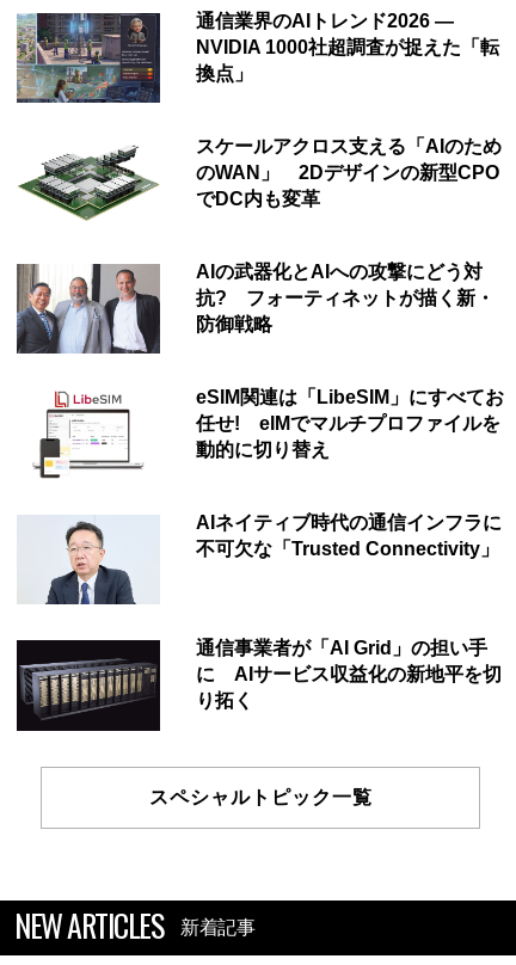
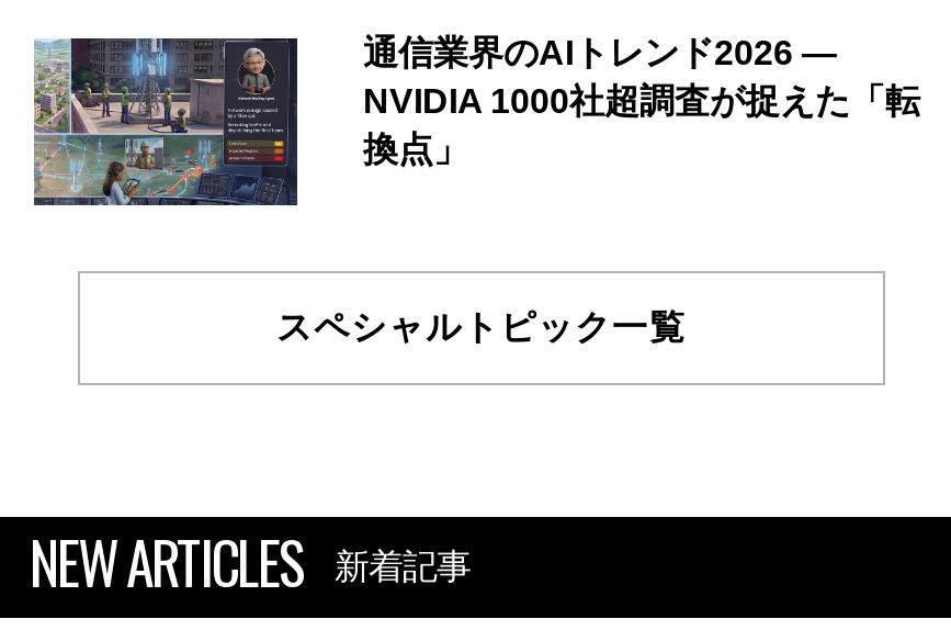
[18,136,502,221] [image] | スケールアクロス支える「AIのため | のWAN」 2Dデザインの新型CPO | でDC内も変革 -> none
[16,262,494,355] [image] | AIの武器化とAIへの攻撃にどう対 | 抗? フォーティネットが描く新・ | 防御戦略 -> none
[32,391,143,479] [image] -> none
[196,387,504,460] eSIM関連は「LibeSIM」にすべてお | 任せ! eIMでマルチプロファイルを | 動的に切り替え -> none
[44,516,137,606] [image] -> none
[196,513,502,559] AIネイティブ時代の通信インフラに | 不可欠な「Trusted Connectivity」 -> none
[16,638,502,731] [image] | 通信事業者が「AI Grid」の担い手 | に AIサービス収益化の新地平を切 | り拓く -> none

